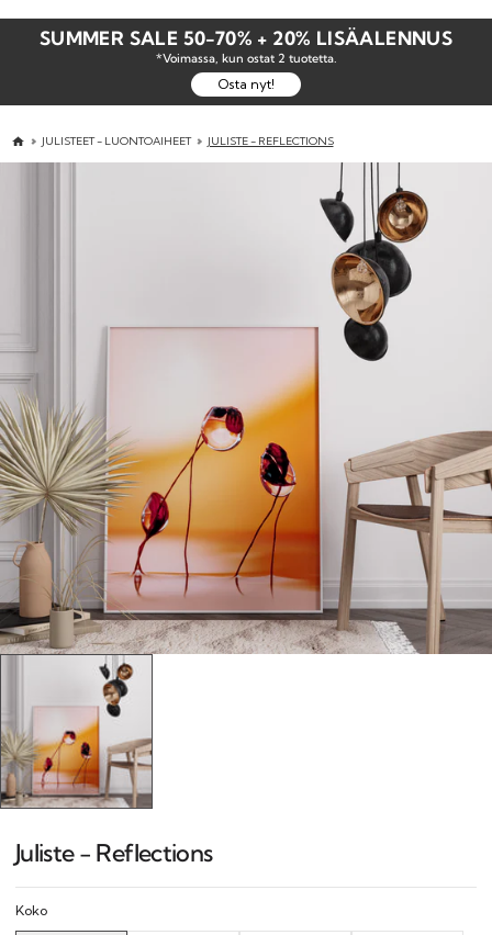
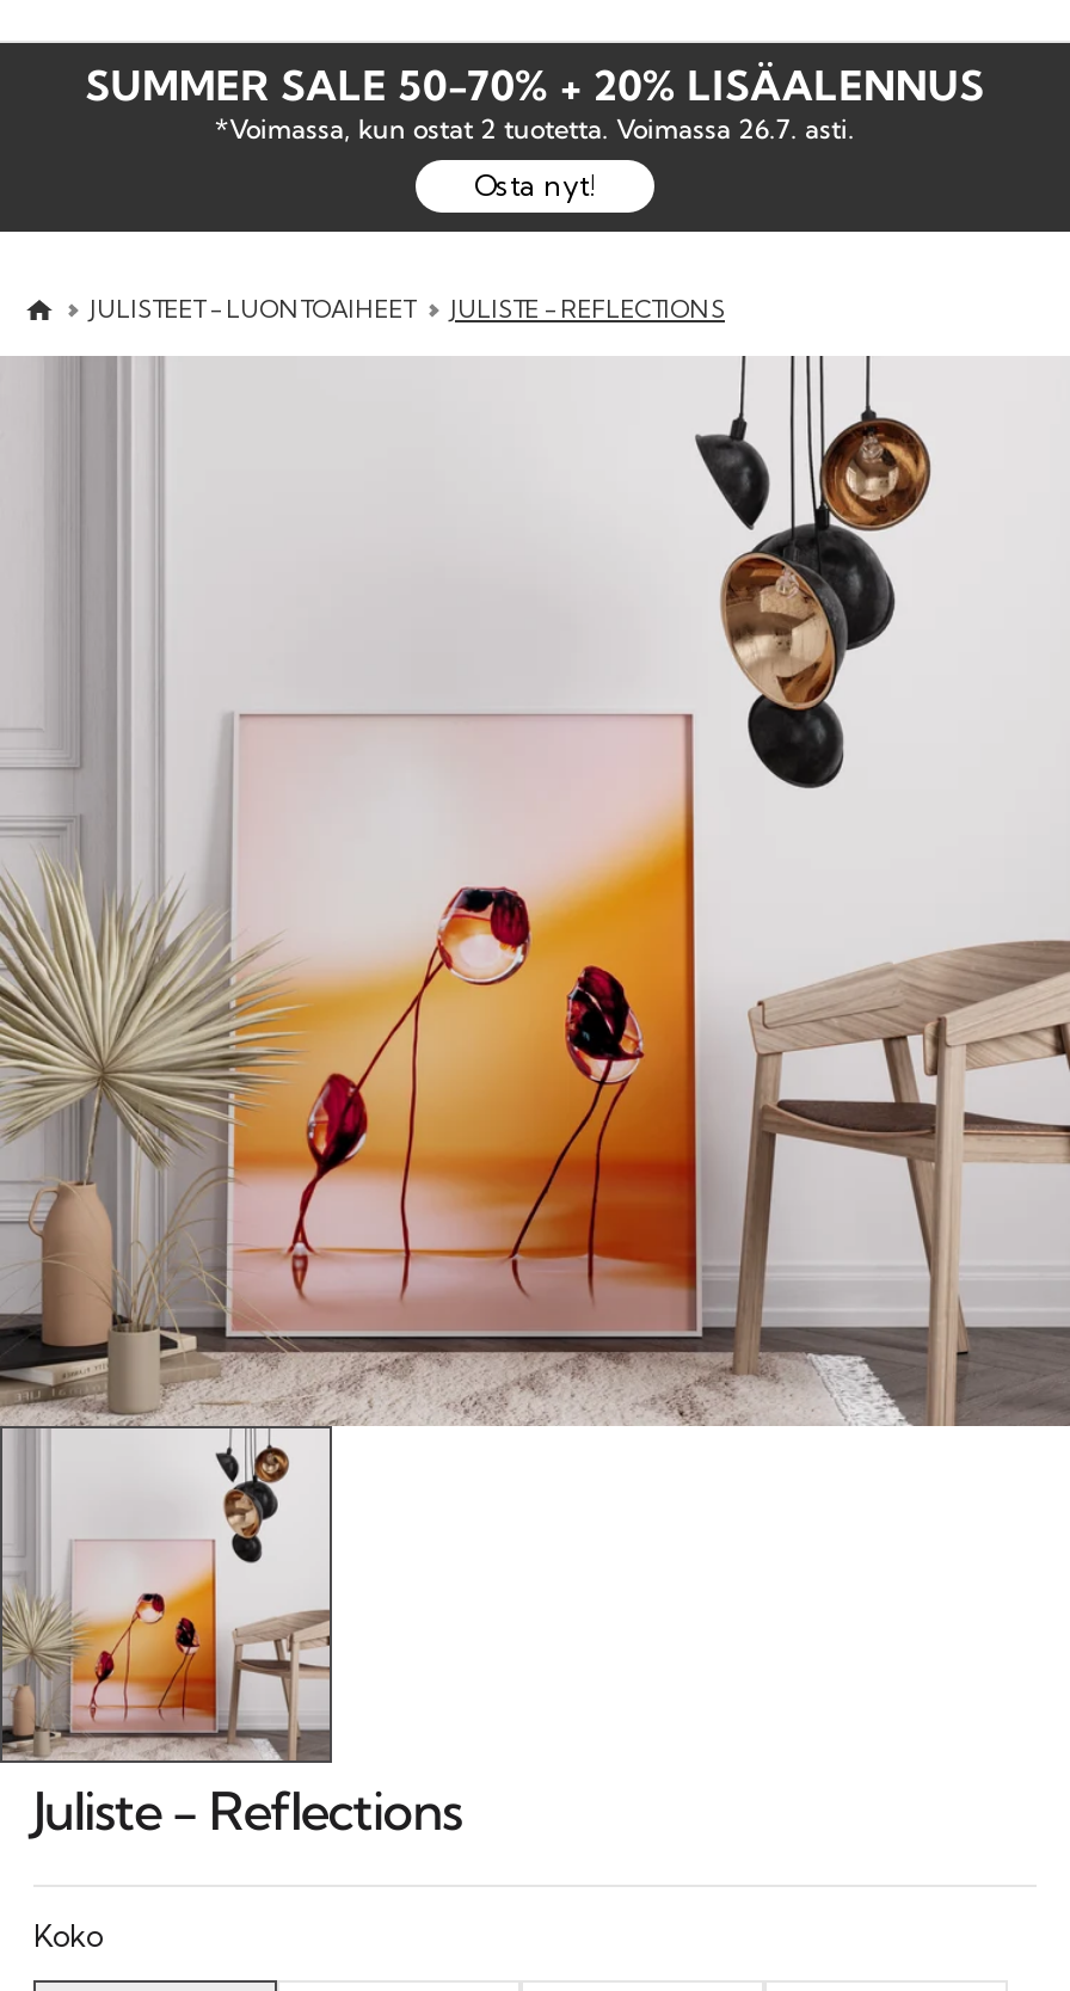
[155,50,337,66] *Voimassa, kun ostat 2 tuotetta. -> [215,112,855,146] *Voimassa, kun ostat 2 tuotetta. Voimassa 26.7. asti.

